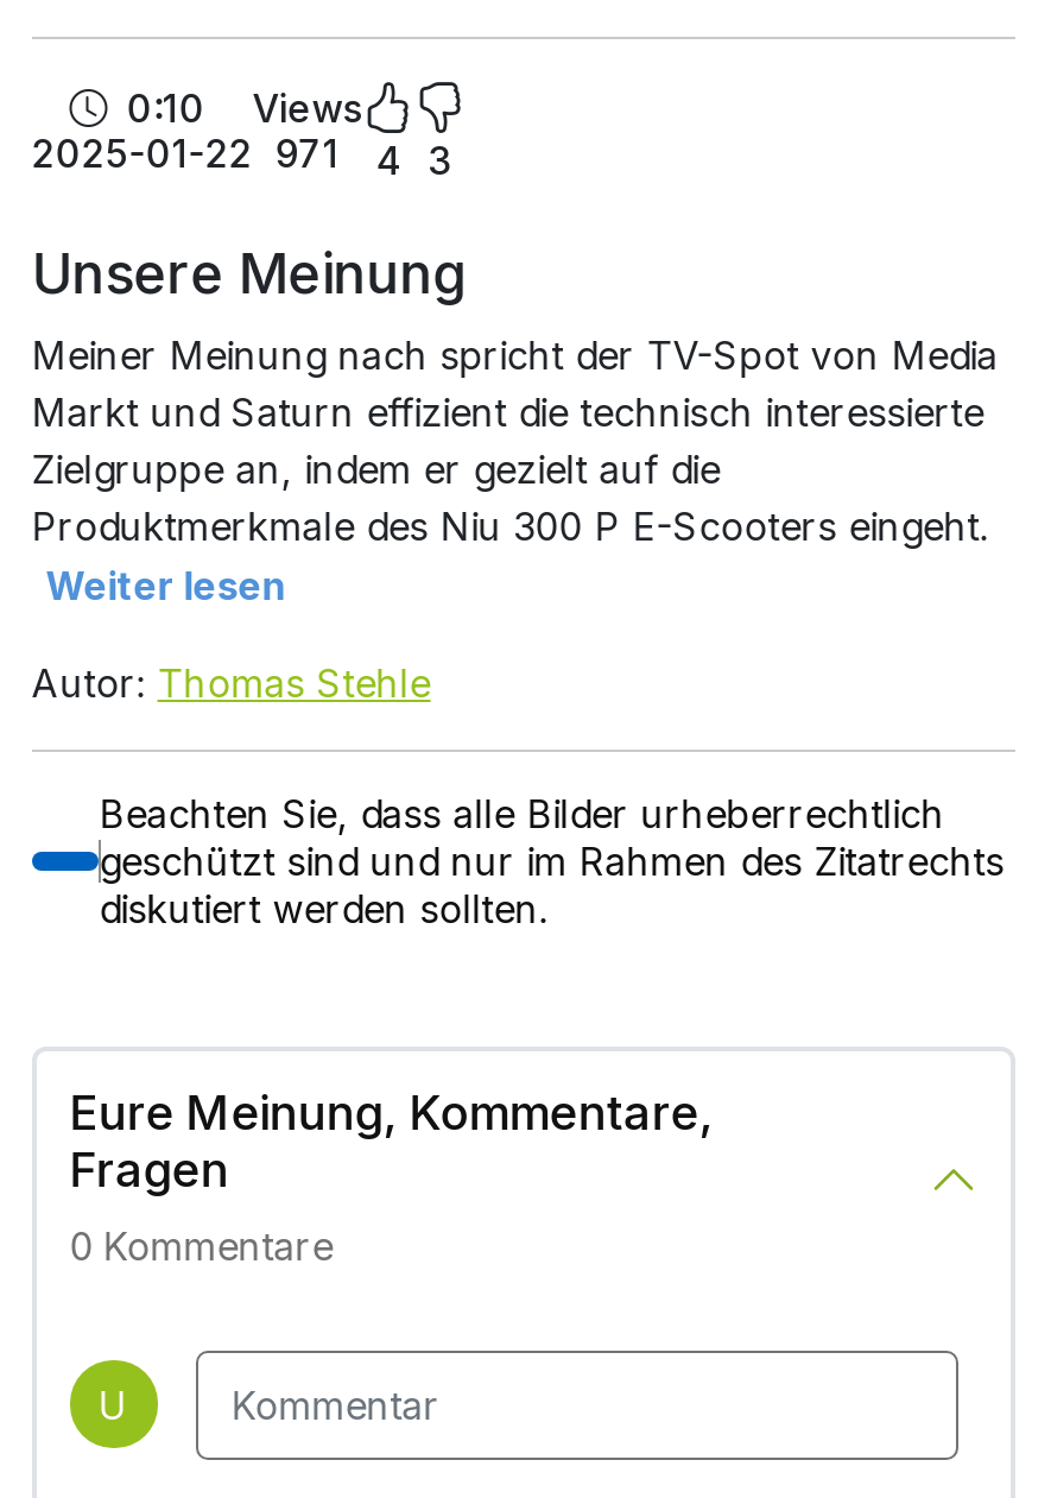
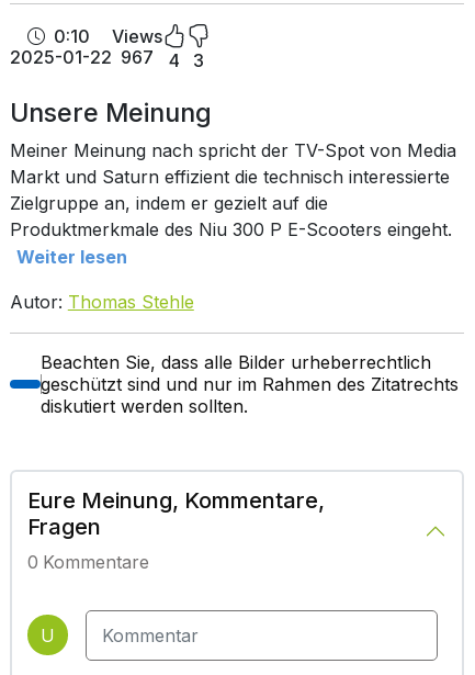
[32,128,452,184] 2025-01-22 971 4 3 -> [10,46,204,71] 2025-01-22 967 4 3

